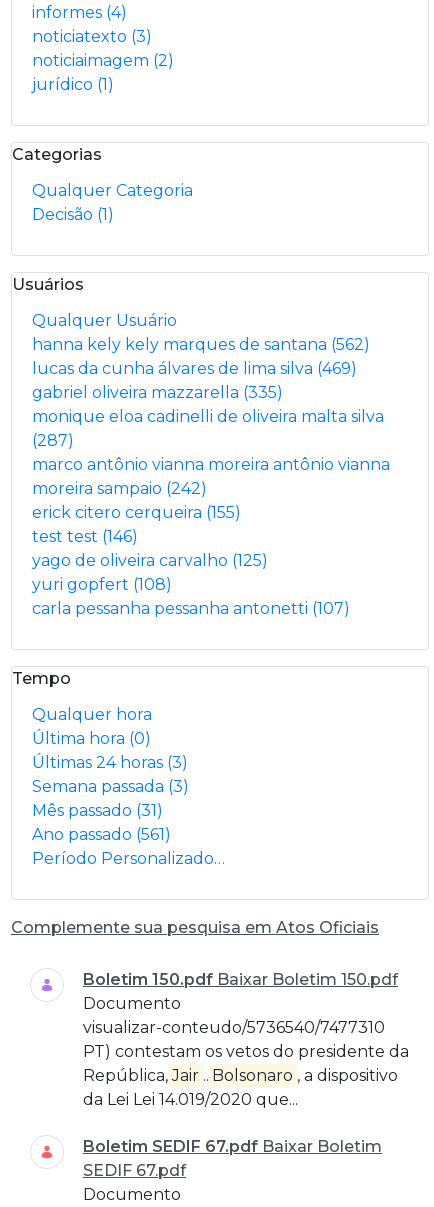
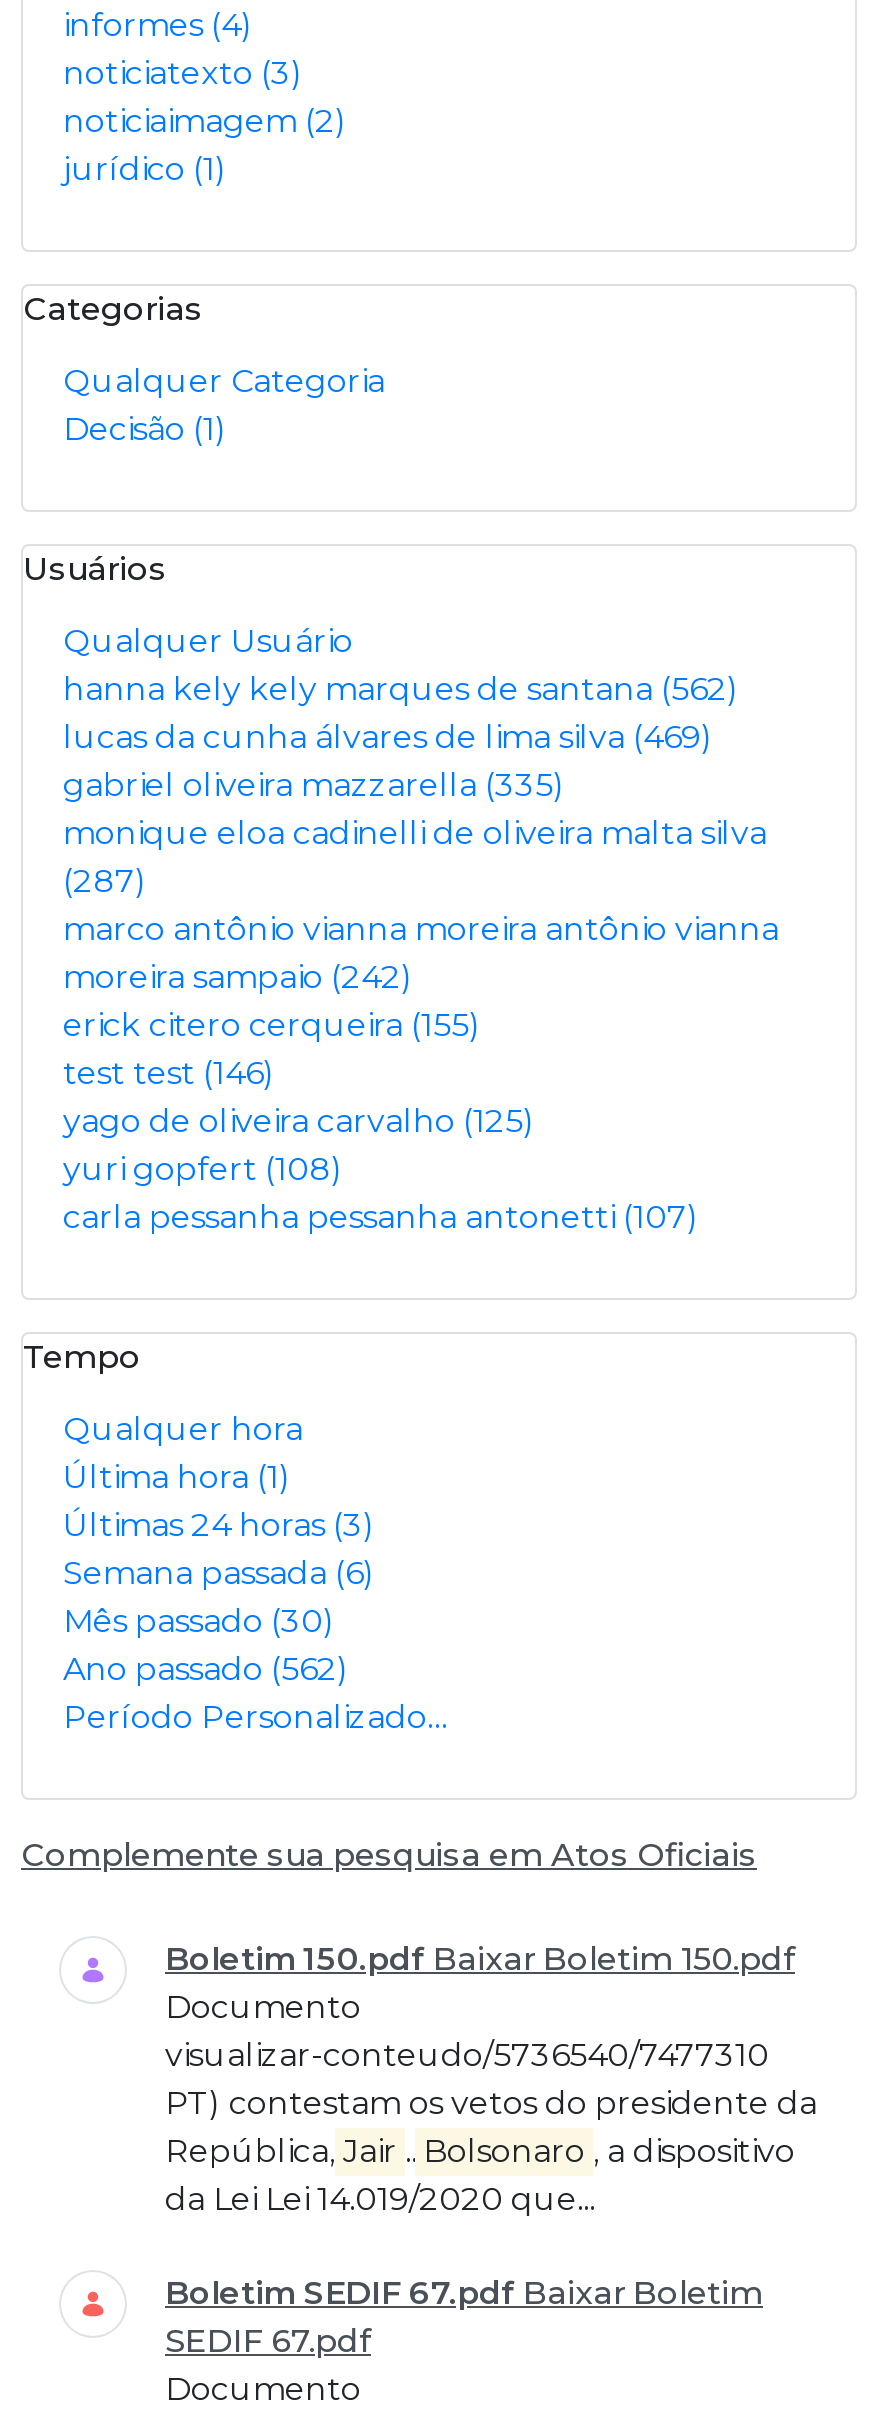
[32,729,151,748] Última hora (0) -> [63,1458,291,1496] Última hora (1)
[32,777,189,796] Semana passada (3) -> [63,1554,375,1592] Semana passada (6)
[32,801,163,820] Mês passado (31) -> [63,1602,335,1640] Mês passado (30)
[32,825,171,844] Ano passado (561) -> [63,1650,349,1688] Ano passado (562)

